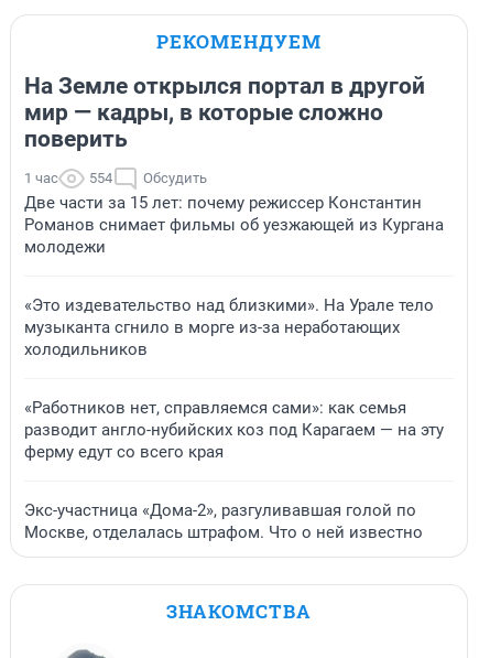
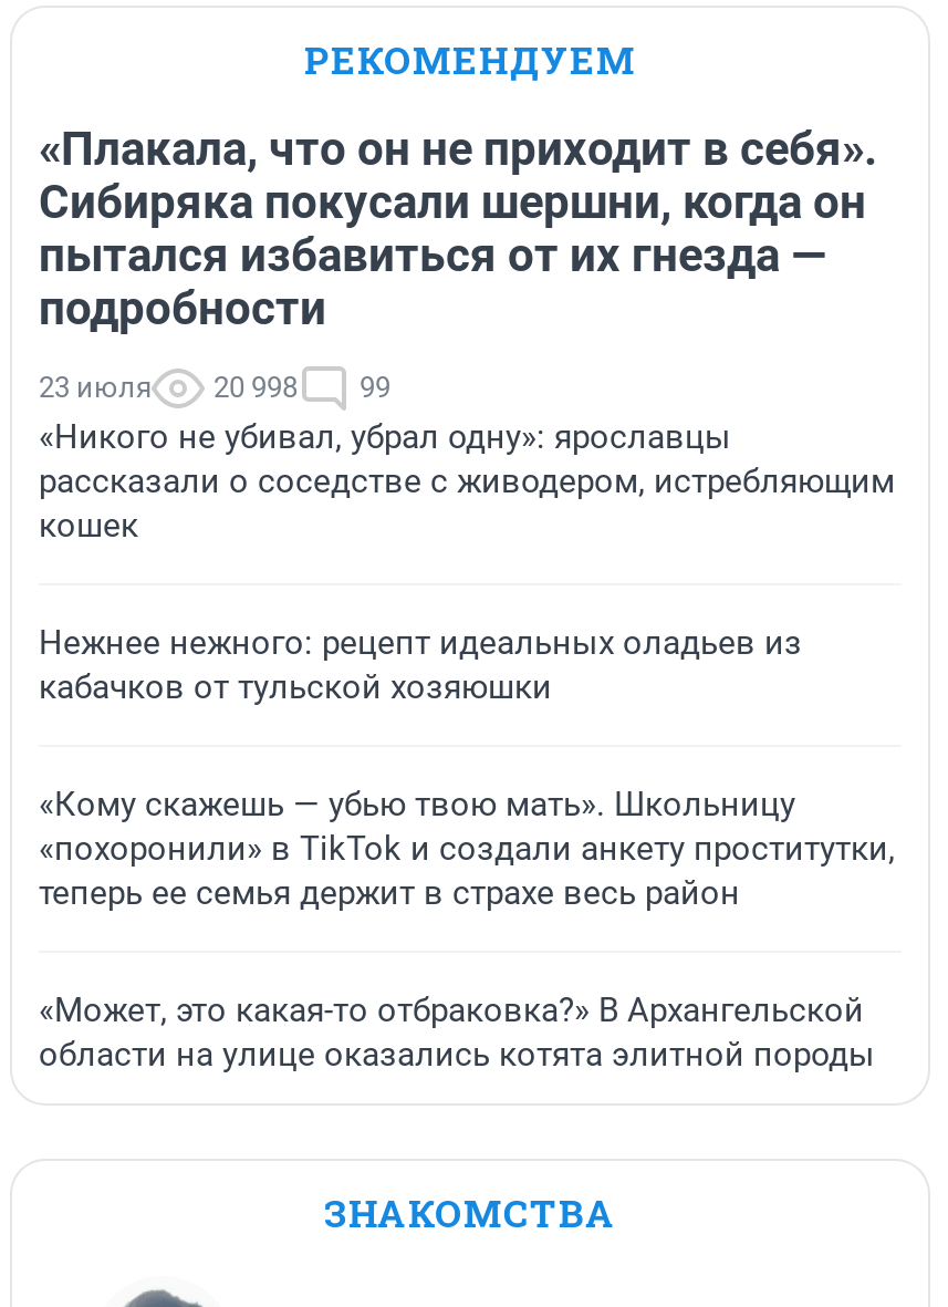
[24,73,425,152] На Земле открылся портал в другой | мир — кадры, в которые сложно | поверить -> [39,123,877,336] «Плакала, что он не приходит в себя». | Сибиряка покусали шершни, когда он | пытался избавиться от их гнезда — | подробности
[24,170,444,257] 1 час | 554 | Обсудить | Две части за 15 лет: почему режиссер Константин | Романов снимает фильмы об уезжающей из Кургана | молодежи -> [39,371,895,546] 23 июля | 20 998 | 99 | «Никого не убивал, убрал одну»: ярославцы | рассказали о соседстве с живодером, истребляющим | кошек
[24,295,434,359] «Это издевательство над близкими». На Урале тело | музыканта сгнило в морге из-за неработающих | холодильников -> [39,623,802,707] Нежнее нежного: рецепт идеальных оладьев из | кабачков от тульской хозяюшки
[24,398,444,462] «Работников нет, справляемся сами»: как семья | разводит англо-нубийских коз под Карагаем — на эту | ферму едут со всего края -> [39,785,895,913] «Кому скажешь — убью твою мать». Школьницу | «похоронили» в TikTok и создали анкету проститутки, | теперь ее семья держит в страхе весь район
[24,500,423,542] Экс-участница «Дома-2», разгуливавшая голой по | Москве, отделалась штрафом. Что о ней известно -> [39,991,875,1075] «Может, это какая-то отбраковка?» В Архангельской | области на улице оказались котята элитной породы

